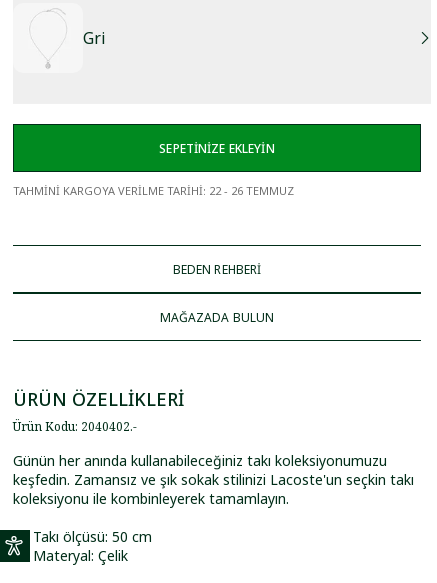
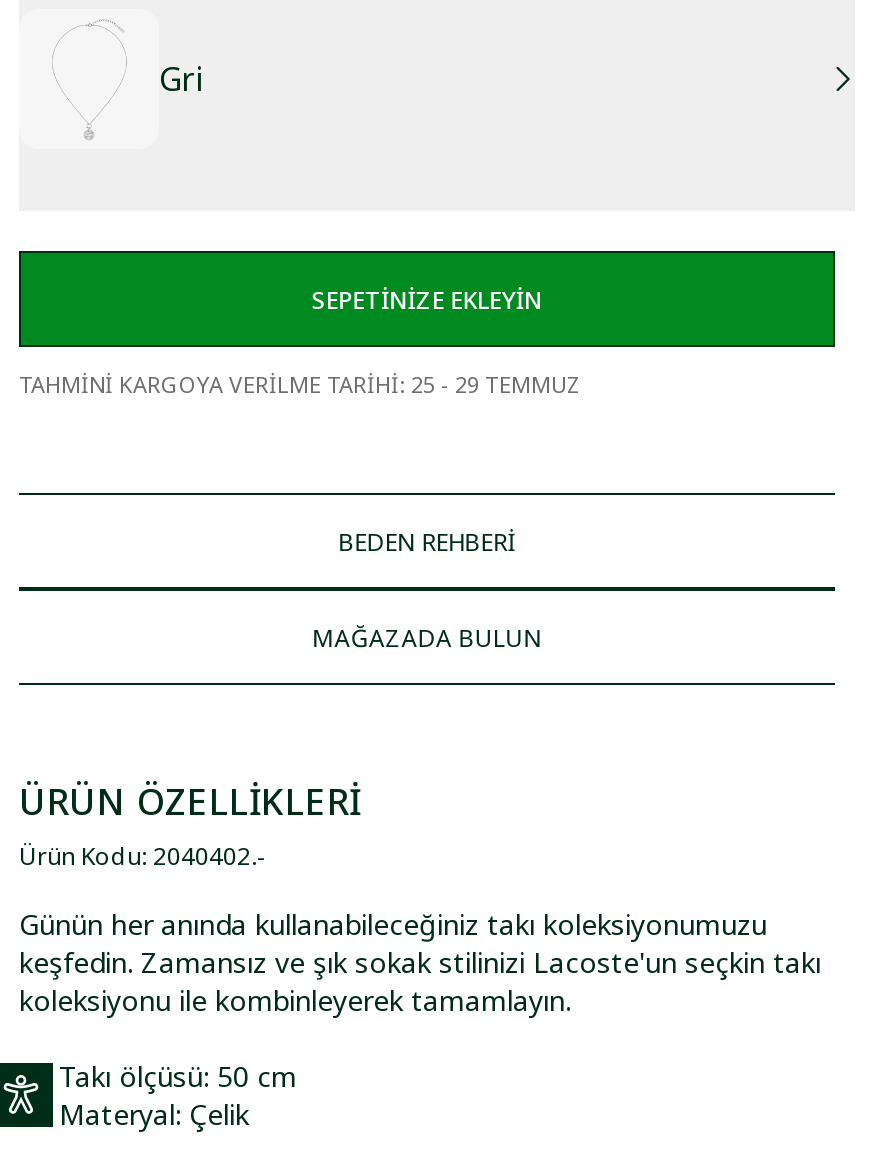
[13,183,294,198] TAHMİNİ KARGOYA VERİLME TARİHİ: 22 - 26 TEMMUZ -> [19,369,581,399] TAHMİNİ KARGOYA VERİLME TARİHİ: 25 - 29 TEMMUZ

